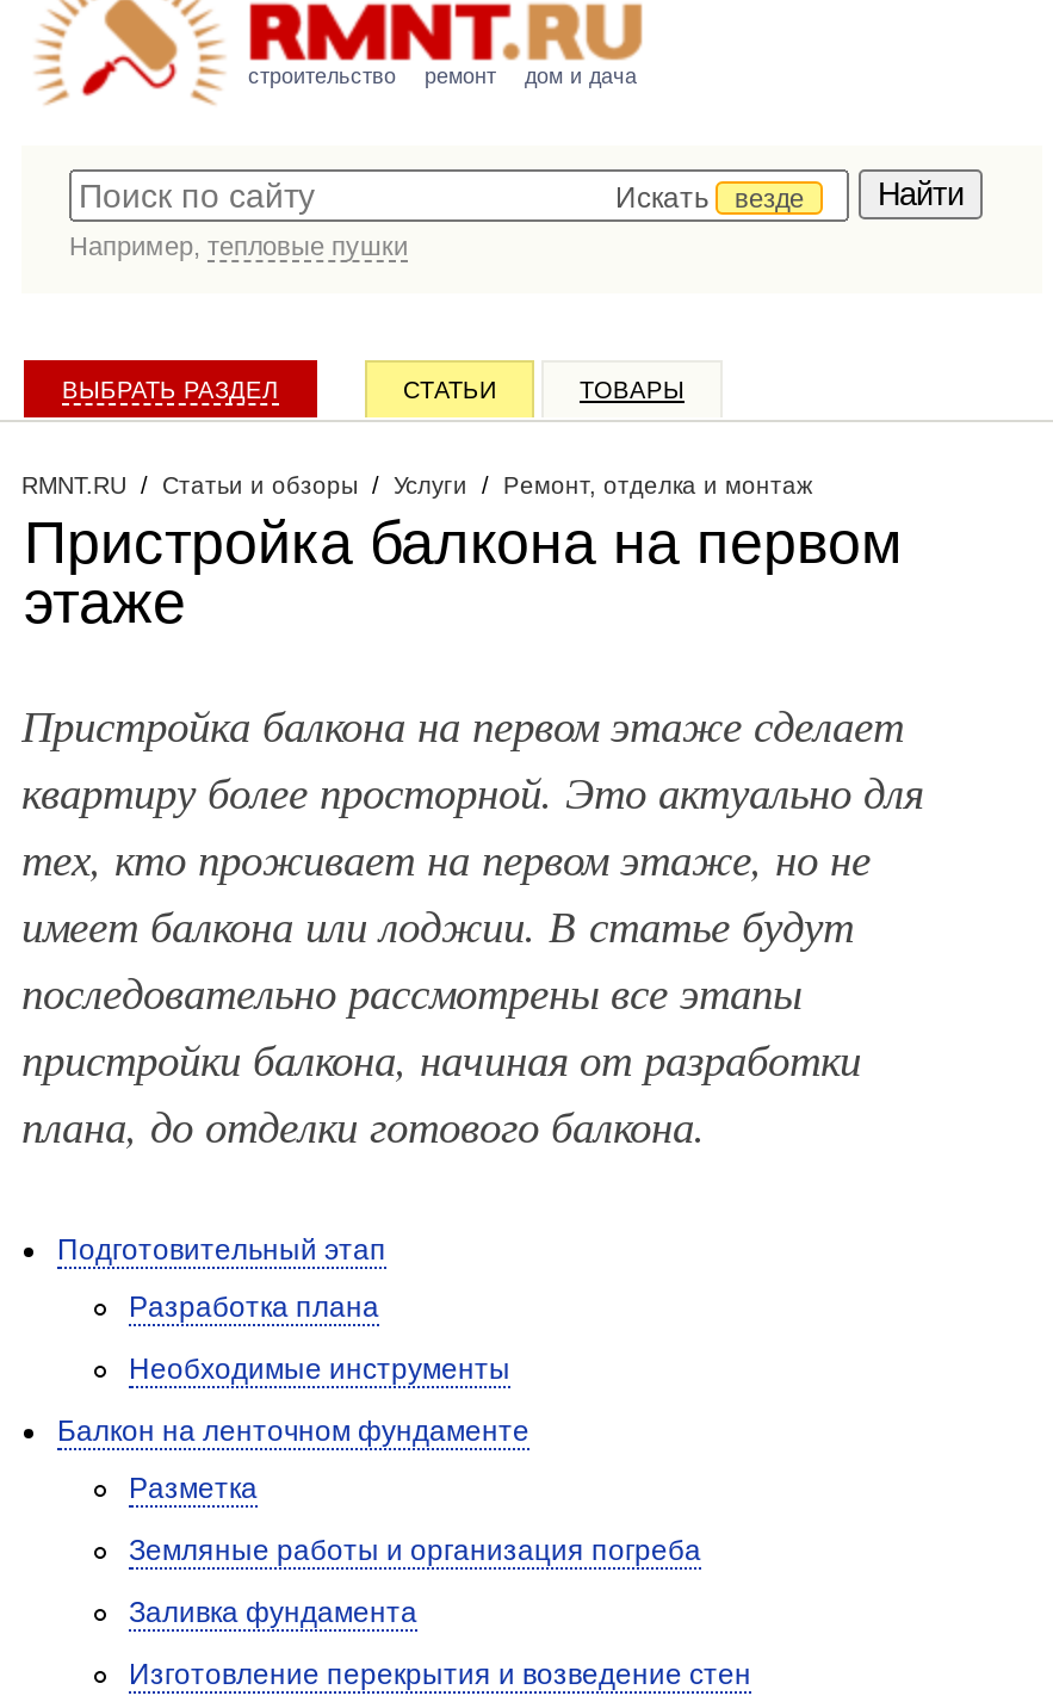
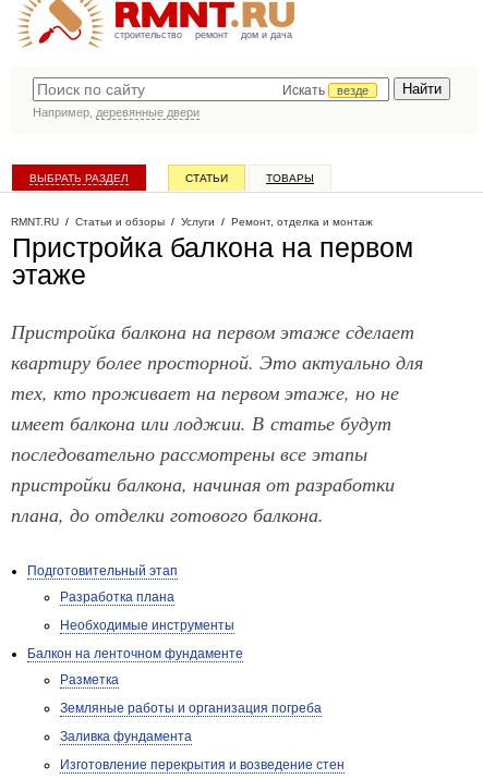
[69,231,408,260] Например, тепловые пушки -> [33,106,200,119] Например, деревянные двери

